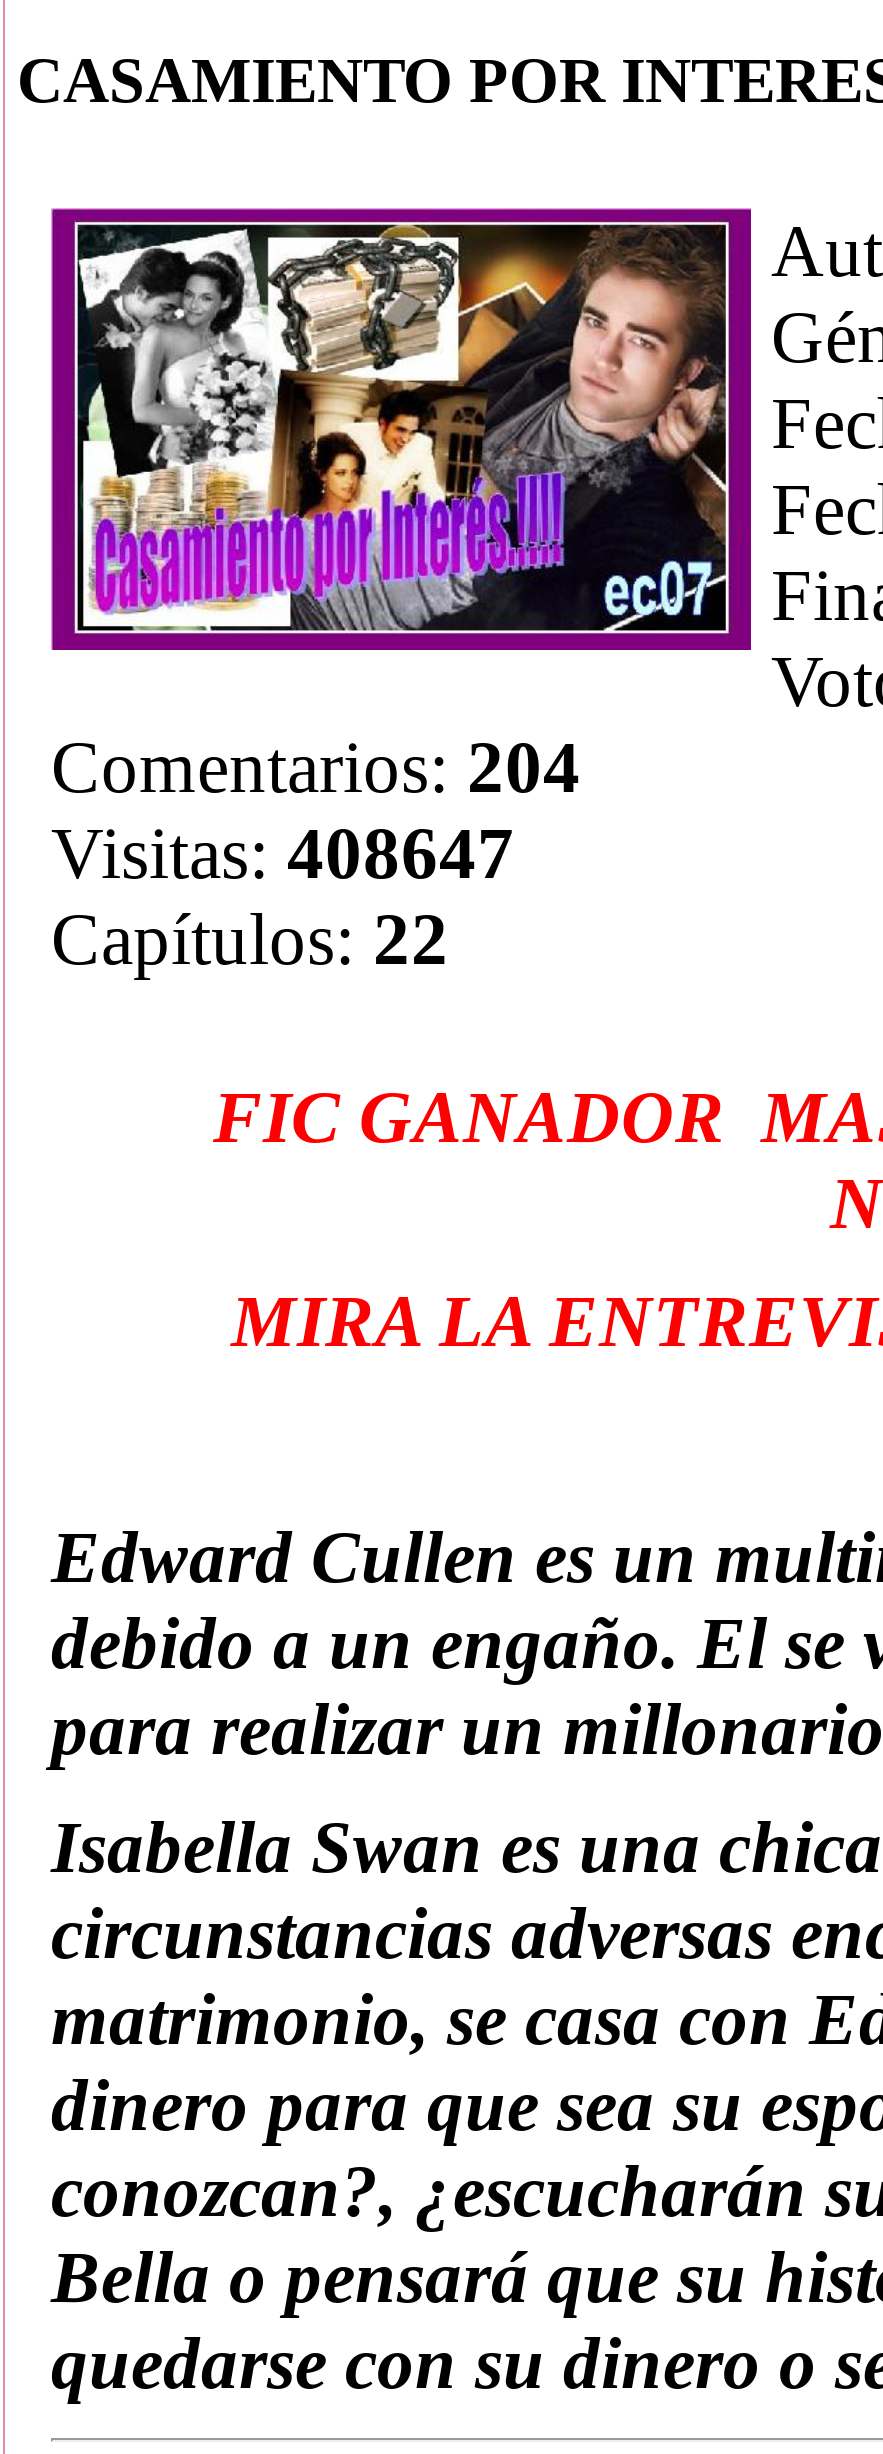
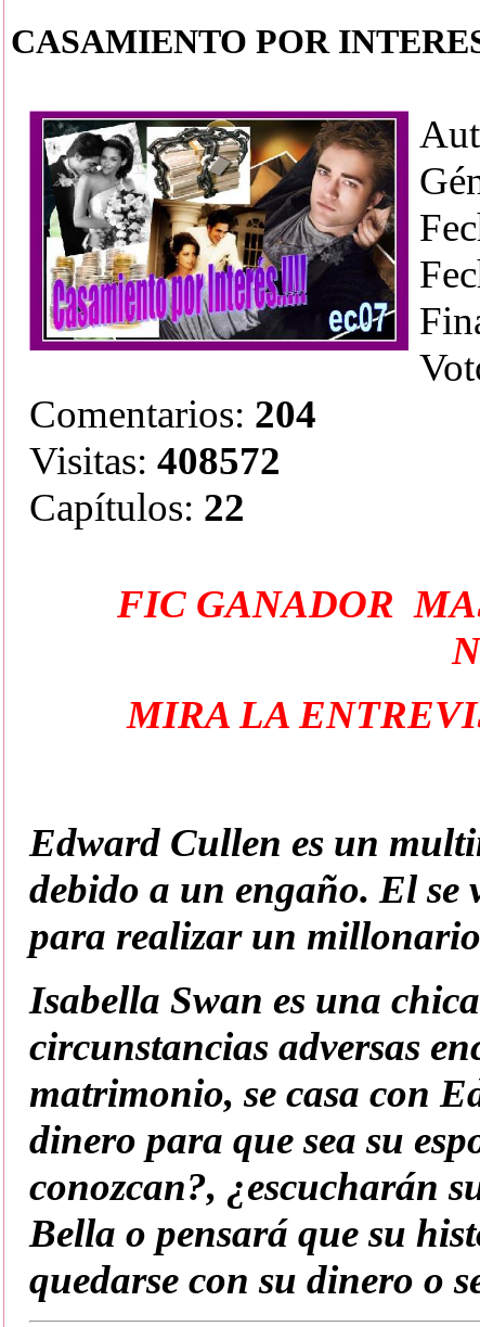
[51,812,515,894] Visitas: 408647 -> [29,438,281,483] Visitas: 408572

